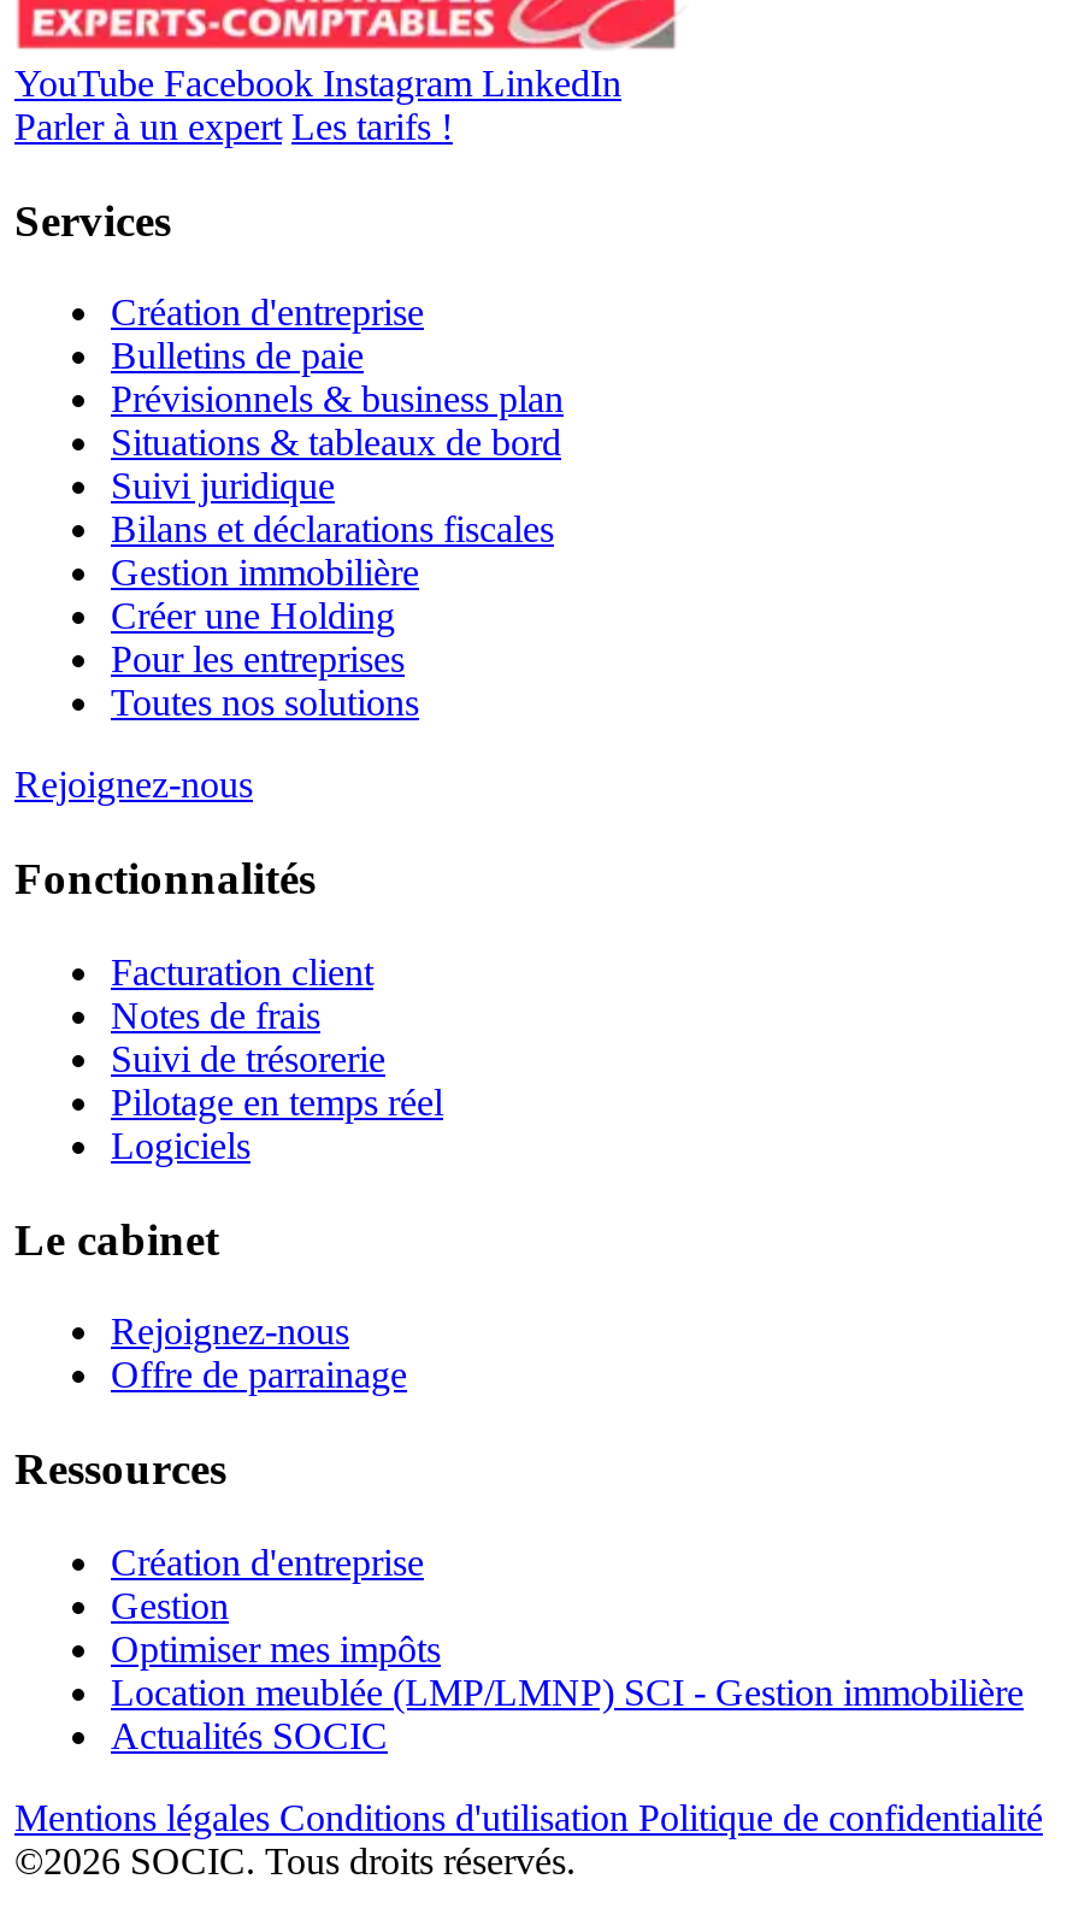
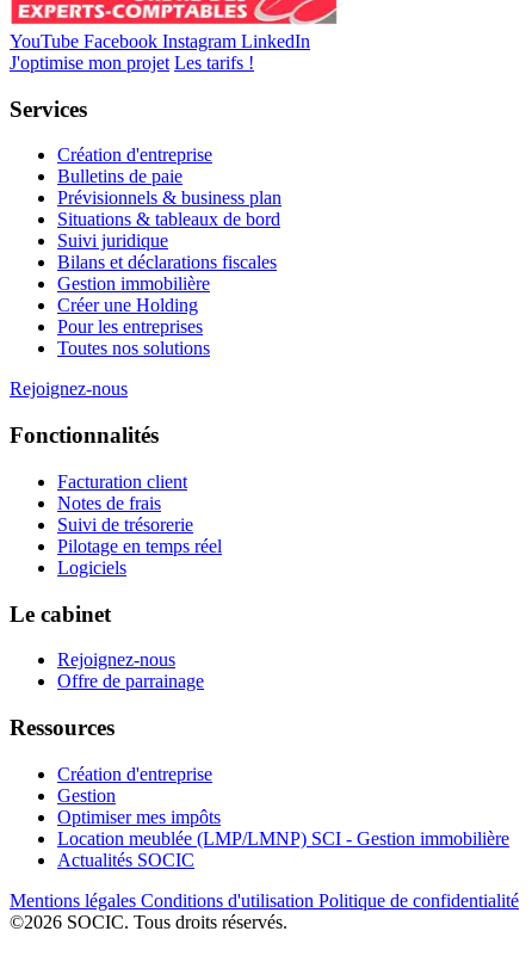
[14,106,453,147] Parler à un expert Les tarifs ! -> [10,53,254,73] J'optimise mon projet Les tarifs !

